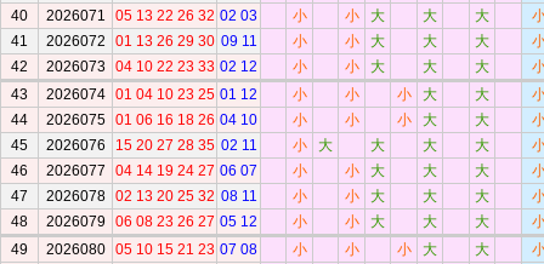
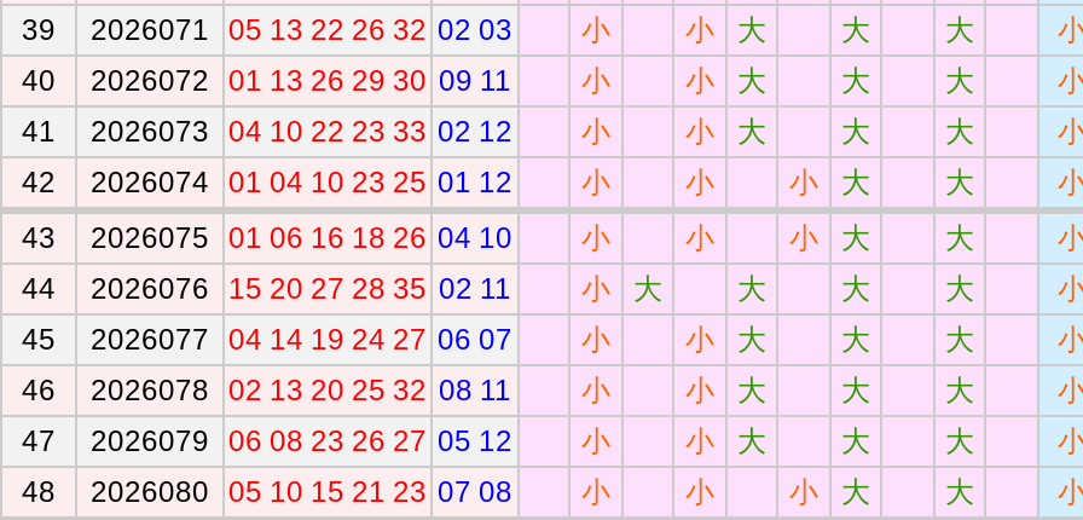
[11,7,257,24] 40 2026071 05 13 22 26 32 02 03 -> [22,13,512,47] 39 2026071 05 13 22 26 32 02 03
[11,33,257,50] 41 2026072 01 13 26 29 30 09 11 -> [22,64,511,98] 40 2026072 01 13 26 29 30 09 11
[11,58,257,75] 42 2026073 04 10 22 23 33 02 12 -> [22,115,512,149] 41 2026073 04 10 22 23 33 02 12
[11,86,257,103] 43 2026074 01 04 10 23 25 01 12 -> [22,166,512,200] 42 2026074 01 04 10 23 25 01 12
[11,111,257,128] 44 2026075 01 06 16 18 26 04 10 -> [22,221,512,255] 43 2026075 01 06 16 18 26 04 10
[11,137,257,154] 45 2026076 15 20 27 28 35 02 11 -> [22,272,511,306] 44 2026076 15 20 27 28 35 02 11
[11,162,257,179] 46 2026077 04 14 19 24 27 06 07 -> [22,323,512,357] 45 2026077 04 14 19 24 27 06 07
[11,188,257,205] 47 2026078 02 13 20 25 32 08 11 -> [22,374,511,408] 46 2026078 02 13 20 25 32 08 11
[11,213,257,230] 48 2026079 06 08 23 26 27 05 12 -> [22,424,512,458] 47 2026079 06 08 23 26 27 05 12
[11,241,257,258] 49 2026080 05 10 15 21 23 07 08 -> [22,475,512,509] 48 2026080 05 10 15 21 23 07 08

